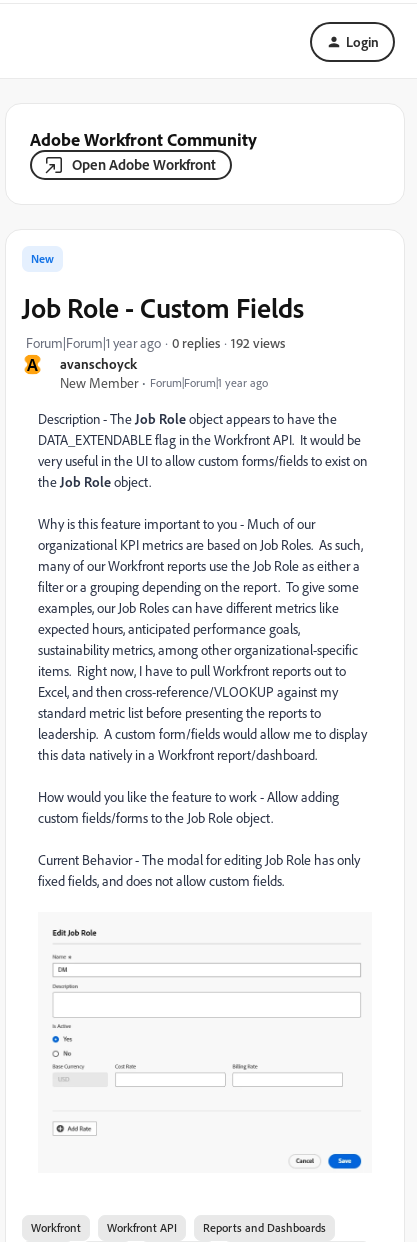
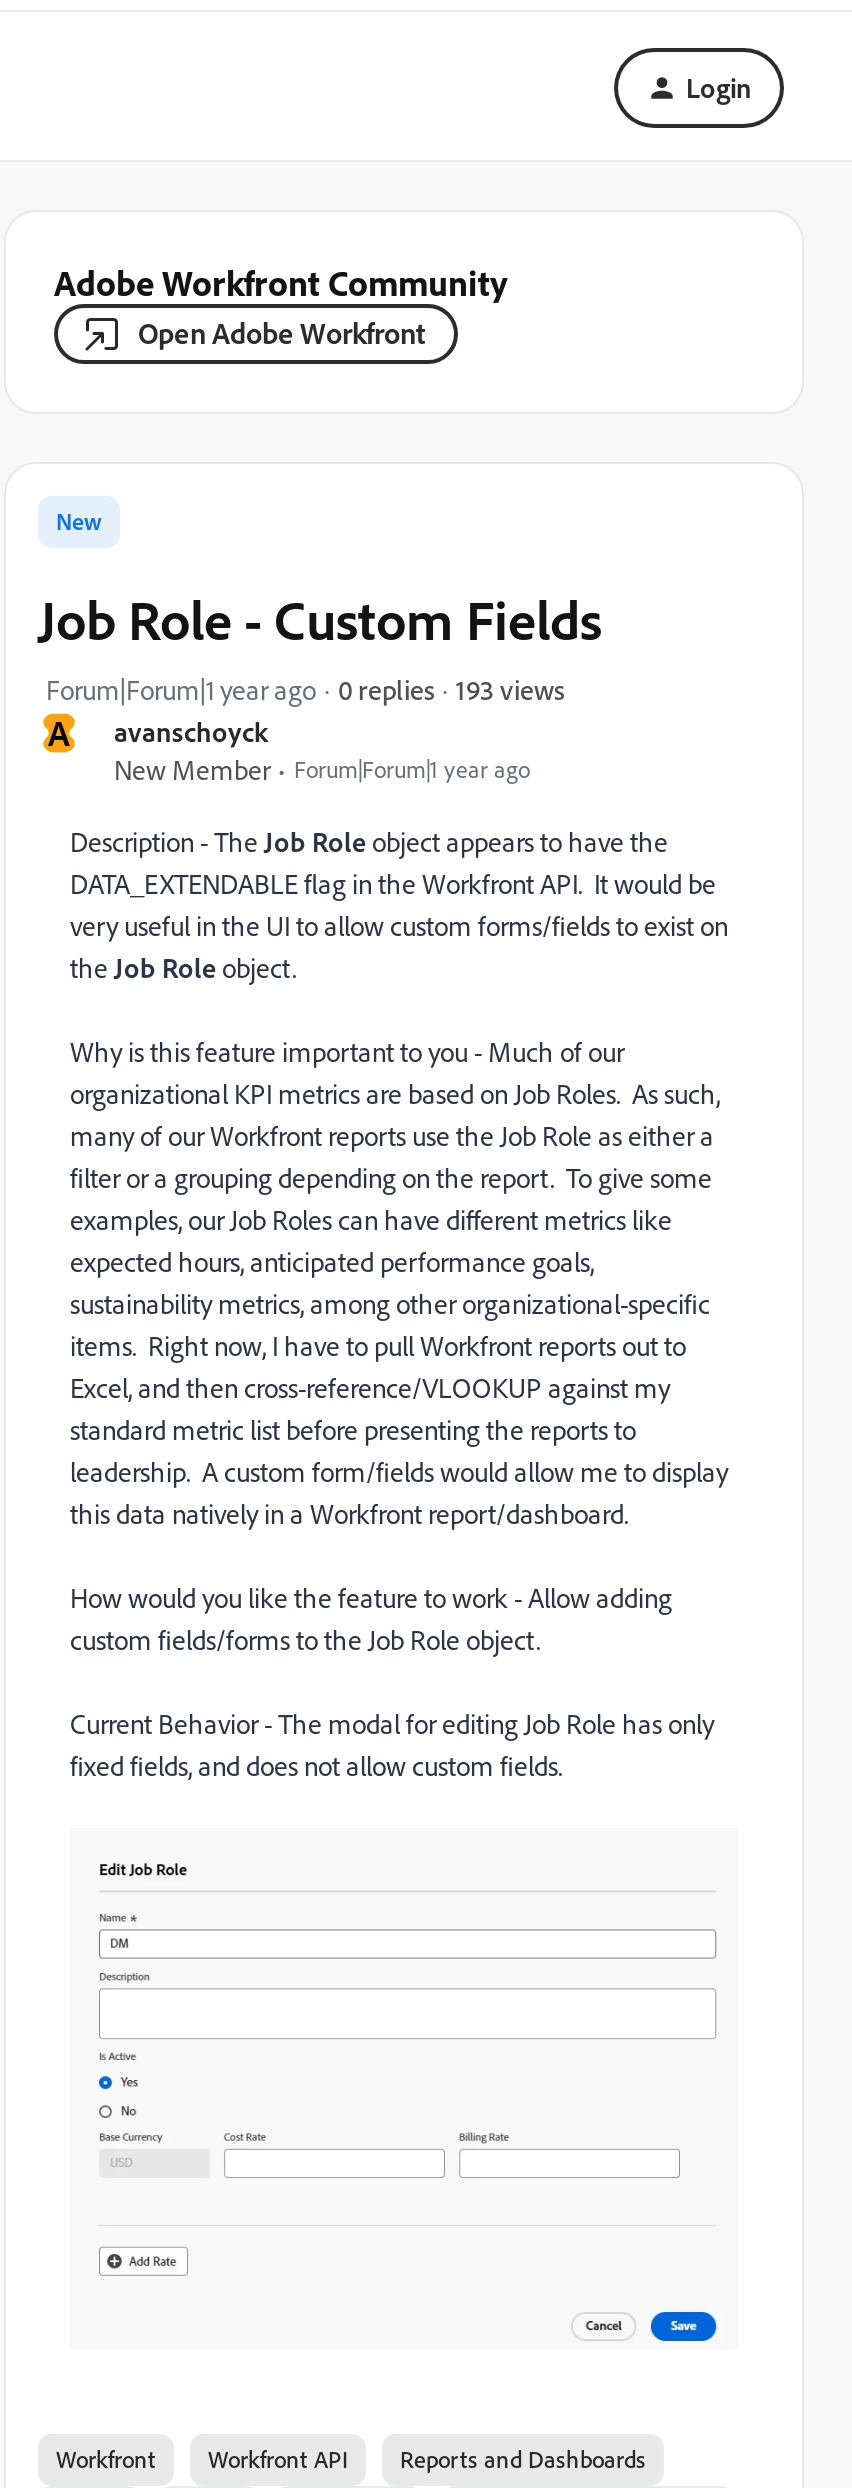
[231,333,285,350] 192 views -> [456,671,564,705] 193 views

